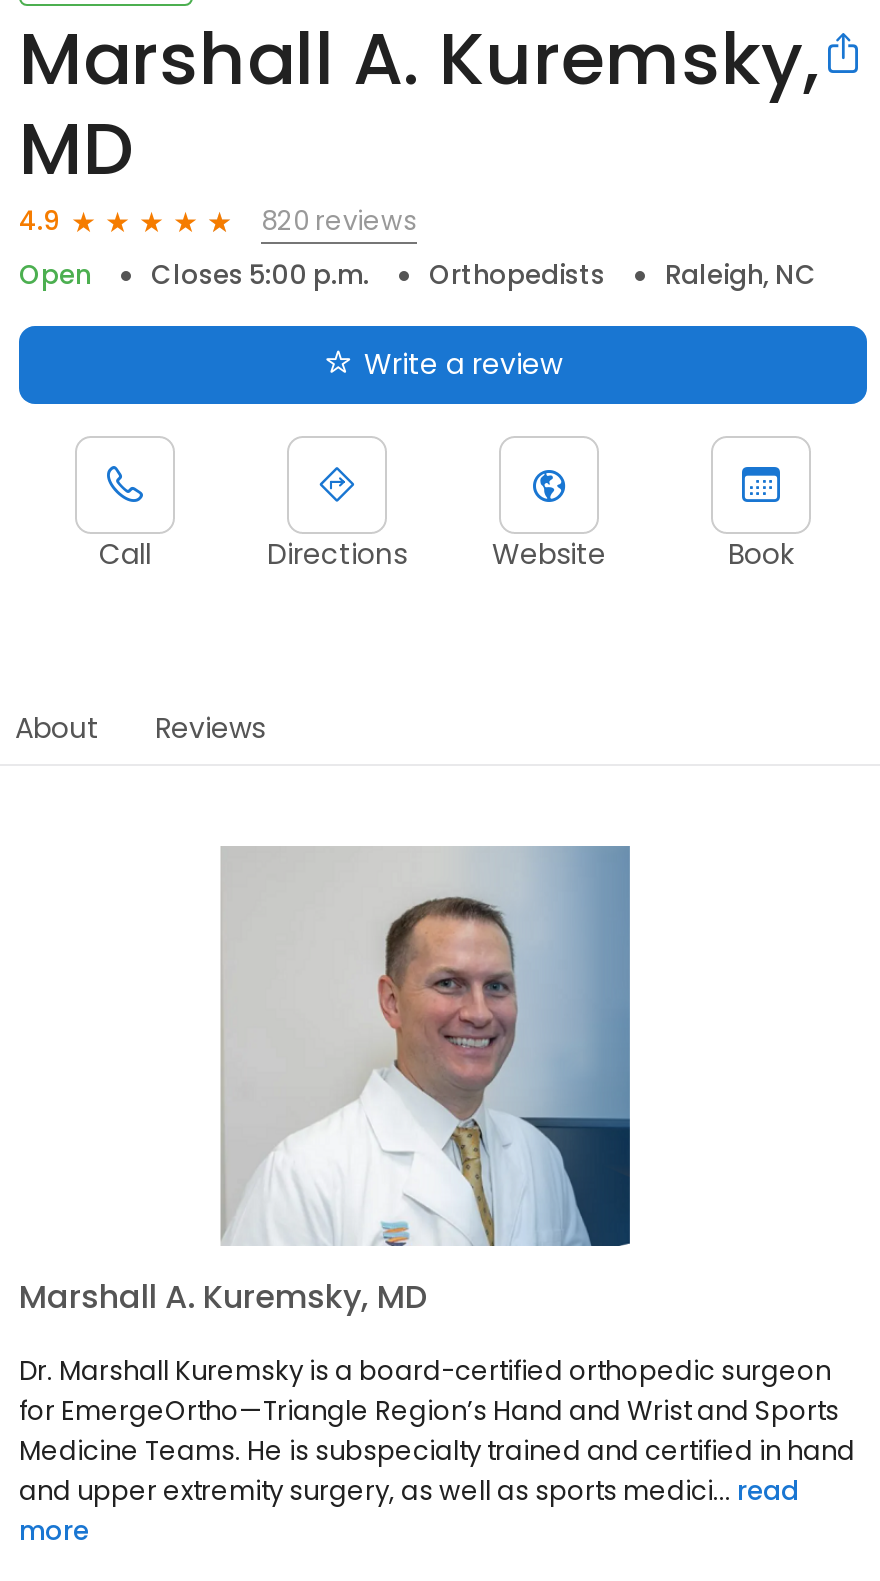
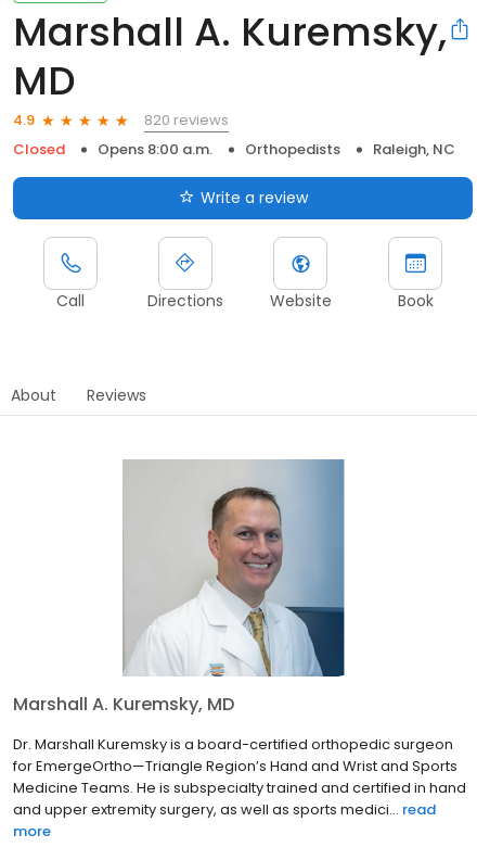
[19,256,369,294] Open | Closes 5:00 p.m. -> [13,139,212,160] Closed | Opens 8:00 a.m.

